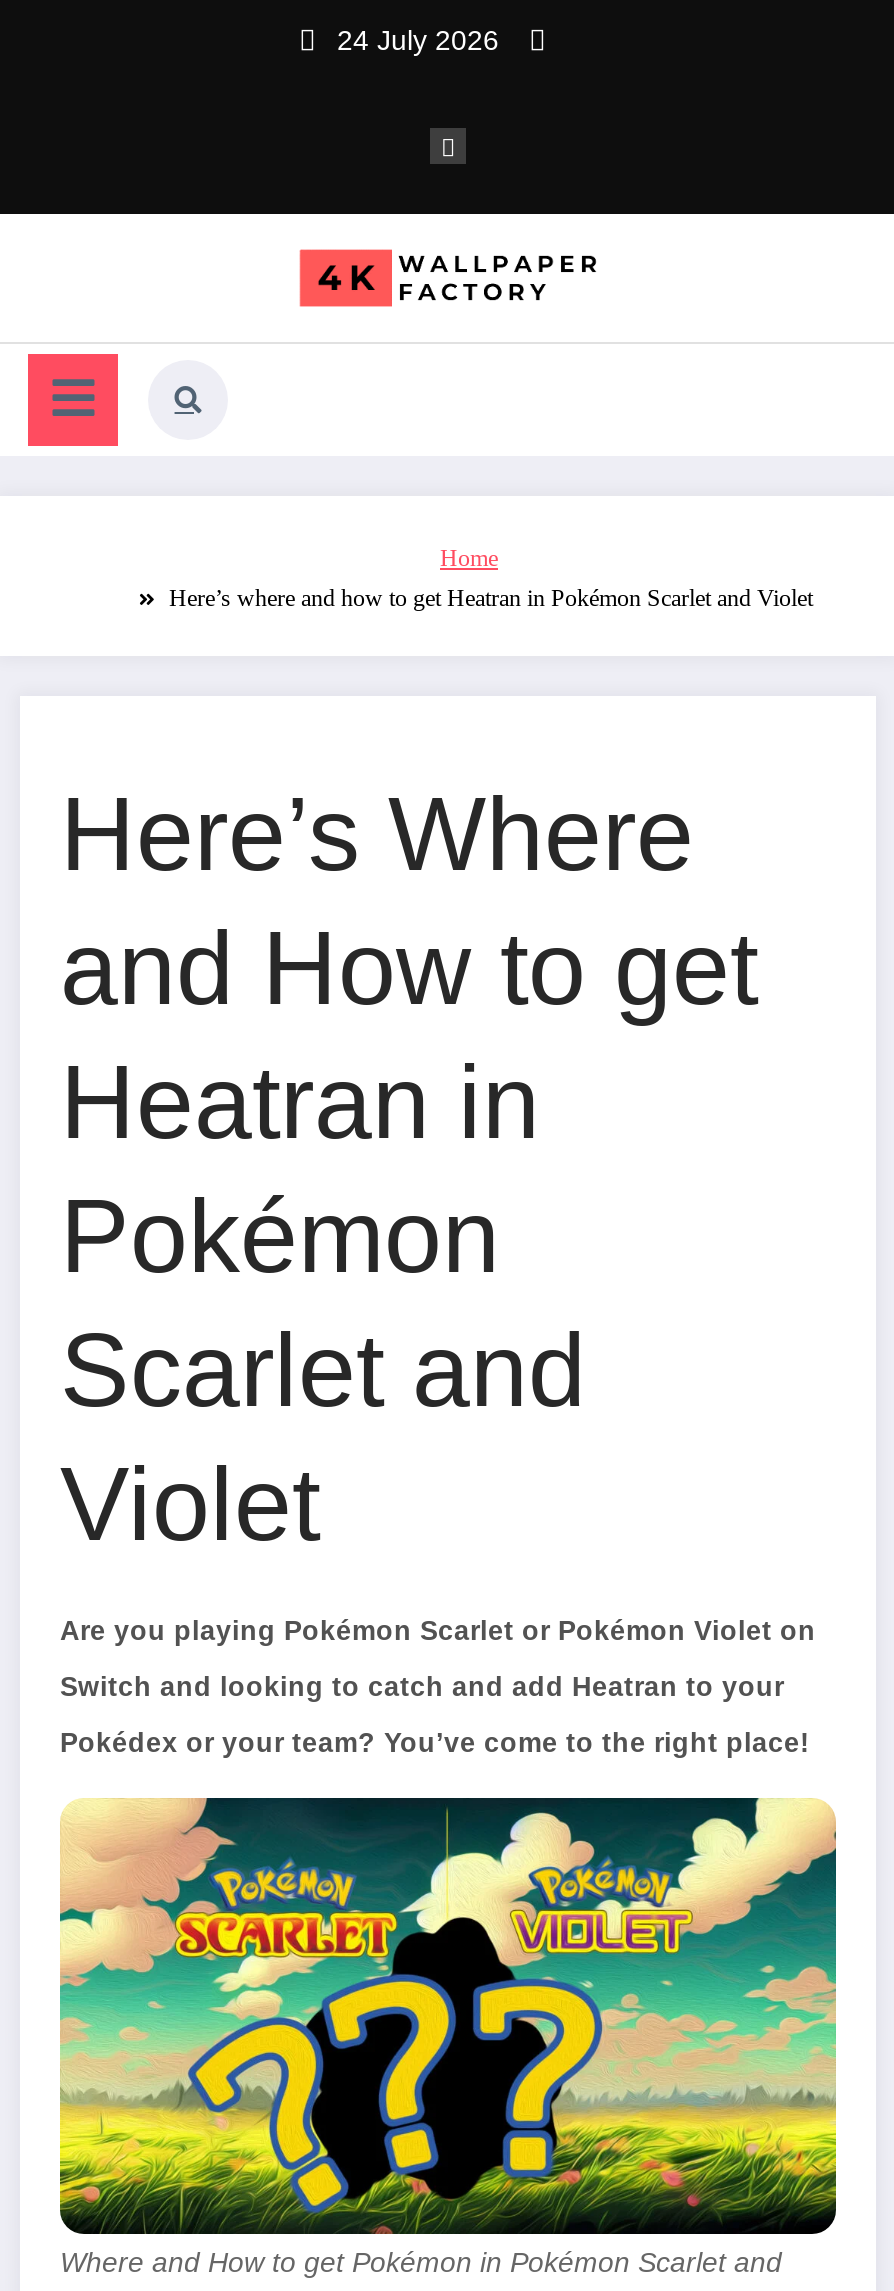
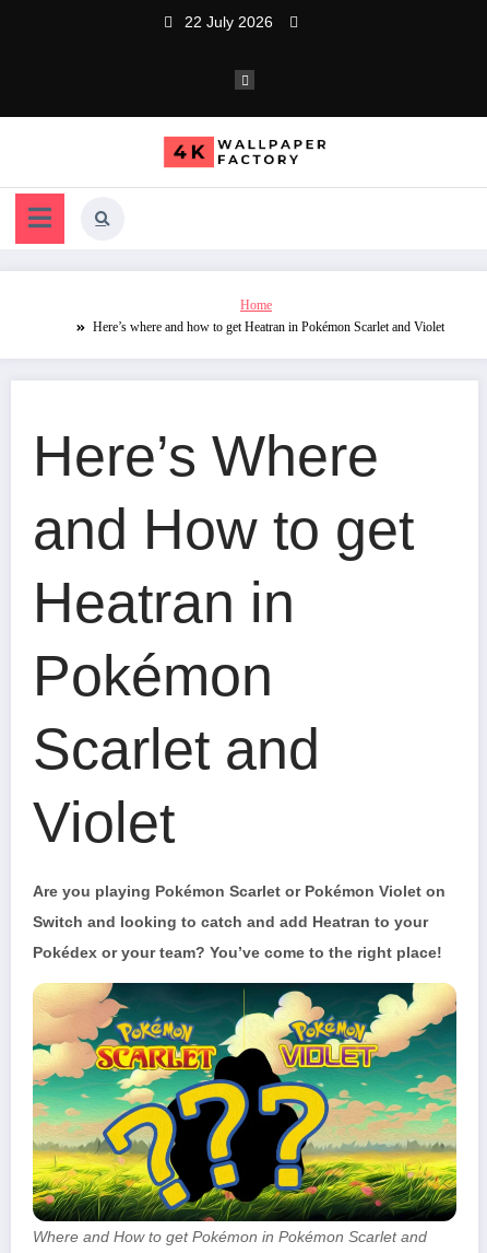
[337,24,499,56] 24 July 2026 -> [184,13,272,31] 22 July 2026

